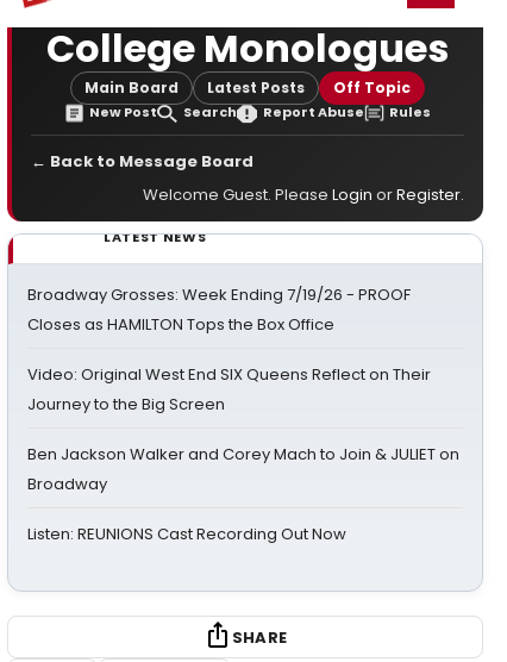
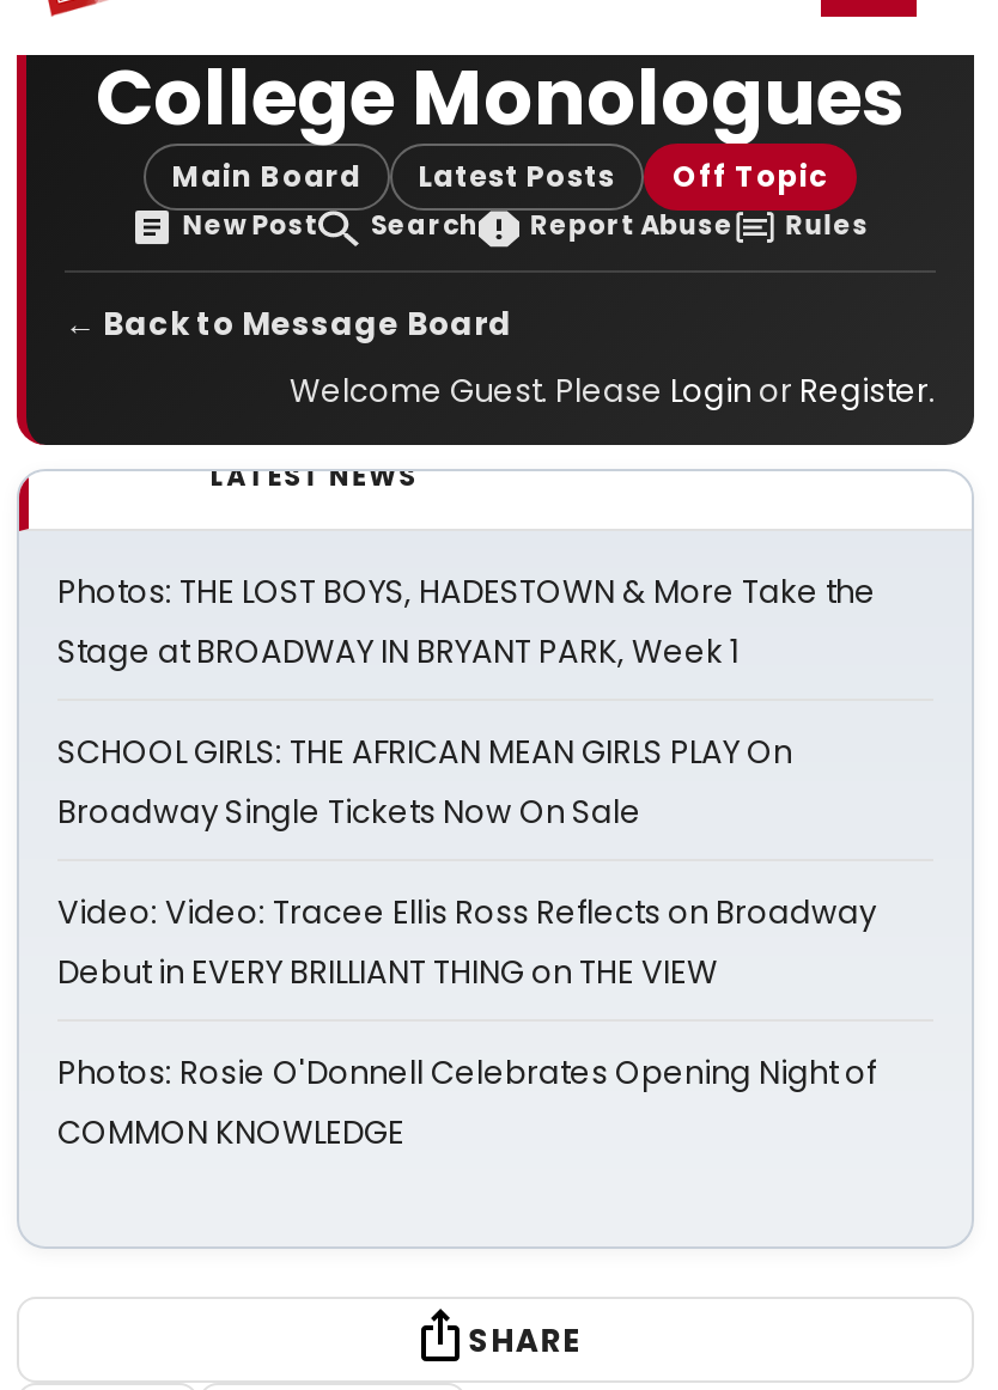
[27,283,411,336] Broadway Grosses: Week Ending 7/19/26 - PROOF | Closes as HAMILTON Tops the Box Office -> [57,569,876,675] Photos: THE LOST BOYS, HADESTOWN & More Take the | Stage at BROADWAY IN BRYANT PARK, Week 1
[27,363,431,416] Video: Original West End SIX Queens Reflect on Their | Journey to the Big Screen -> [57,730,792,835] SCHOOL GIRLS: THE AFRICAN MEAN GIRLS PLAY On | Broadway Single Tickets Now On Sale
[27,443,459,495] Ben Jackson Walker and Corey Mach to Join & JULIET on | Broadway -> [57,890,876,995] Video: Video: Tracee Ellis Ross Reflects on Broadway | Debut in EVERY BRILLIANT THING on THE VIEW
[27,523,346,545] Listen: REUNIONS Cast Recording Out Now -> [57,1050,876,1156] Photos: Rosie O'Donnell Celebrates Opening Night of | COMMON KNOWLEDGE

